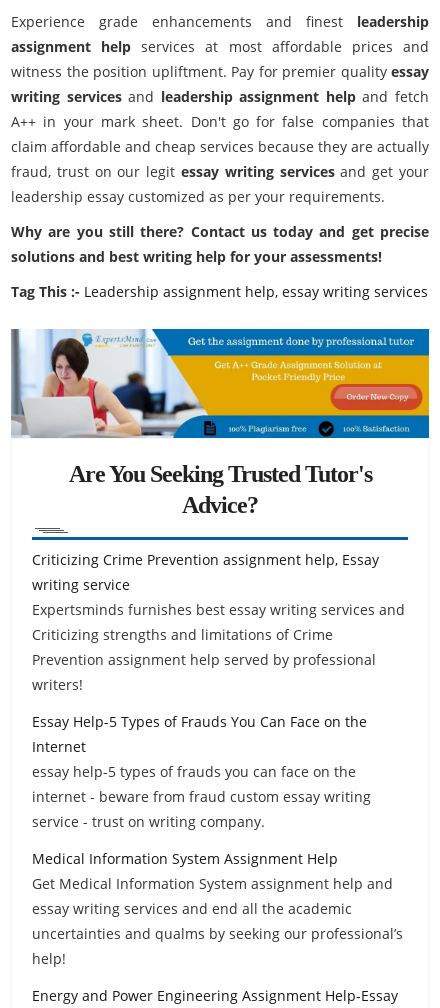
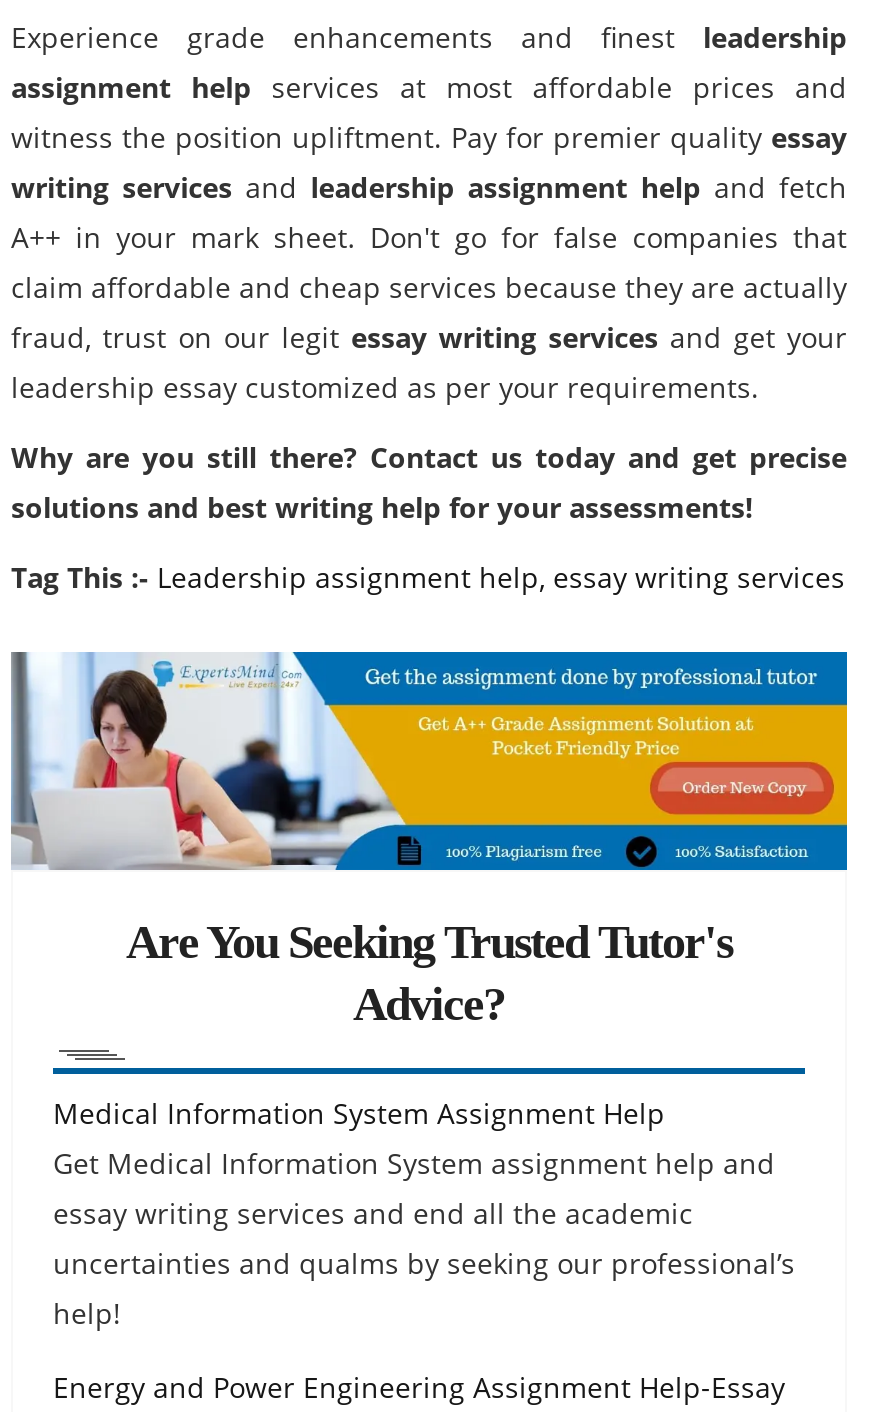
[32,550,405,831] Criticizing Crime Prevention assignment help, Essay | writing service | Expertsminds furnishes best essay writing services and | Criticizing strengths and limitations of Crime | Prevention assignment help served by professional | writers! | Essay Help-5 Types of Frauds You Can Face on the | Internet | essay help-5 types of frauds you can face on the | internet - beware from fraud custom essay writing | service - trust on writing company. -> none

